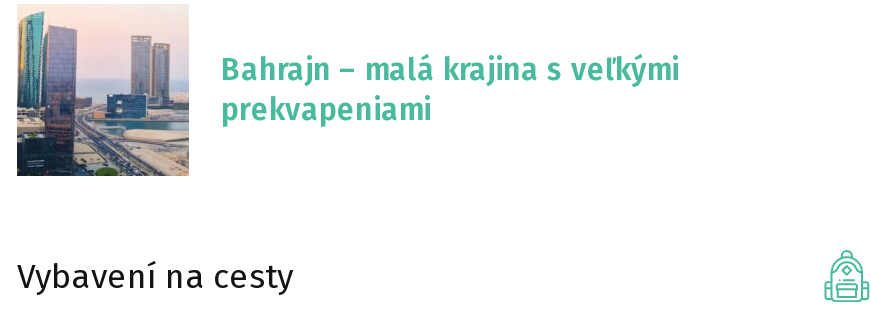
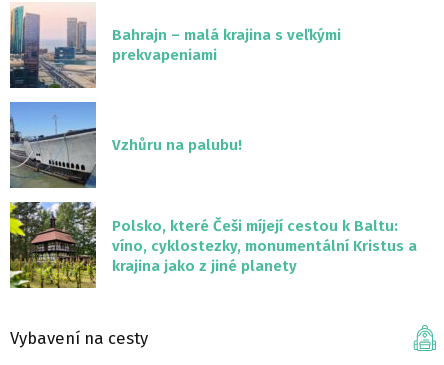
none -> [9,101,242,189] [image] | Vzhůru na palubu!
none -> [9,201,417,289] [image] | Polsko, které Češi míjejí cestou k Baltu: | víno, cyklostezky, monumentální Kristus a | krajina jako z jiné planety

